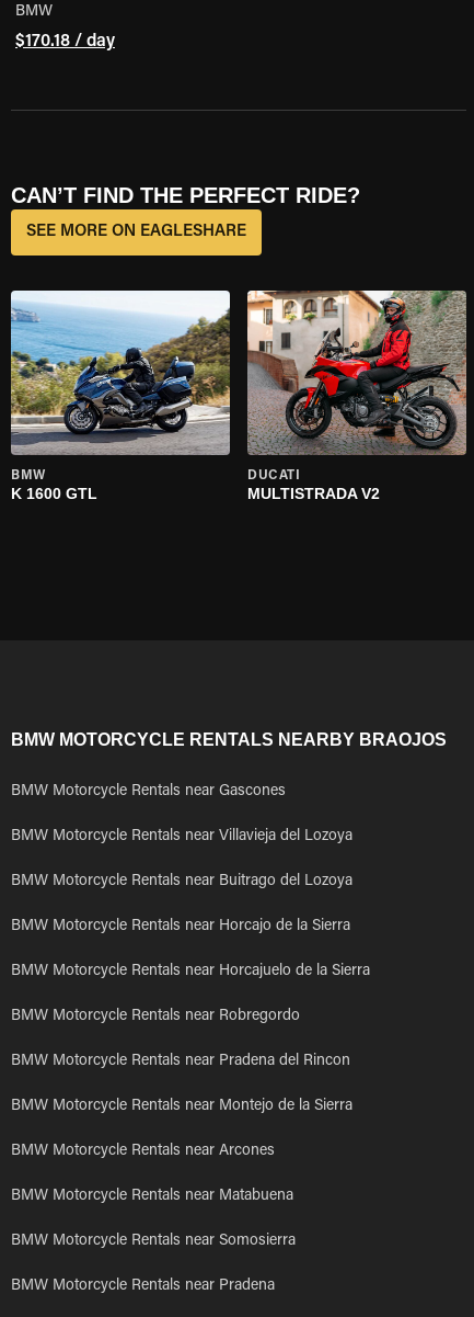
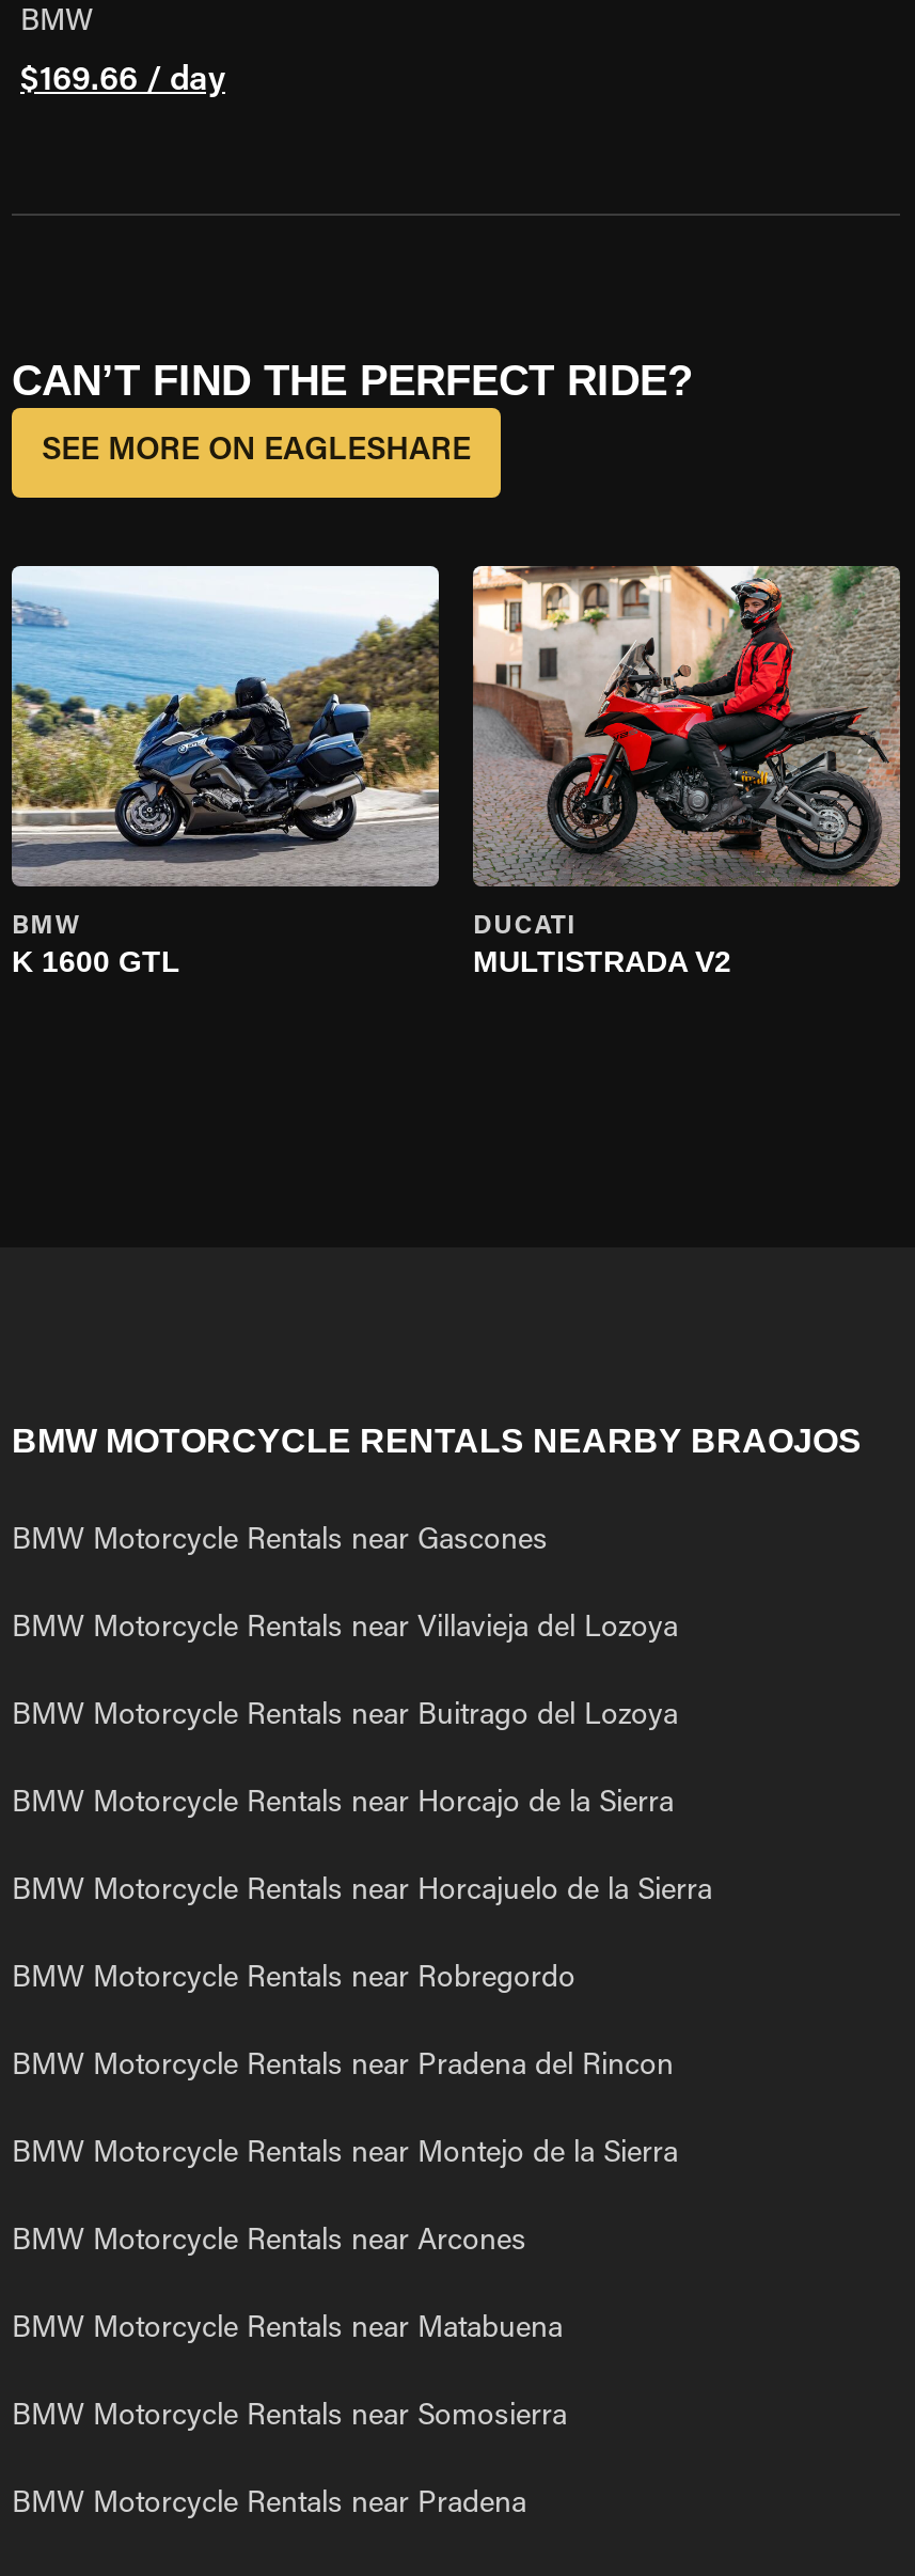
[15,33,115,50] $170.18 / day -> [20,64,225,98] $169.66 / day

